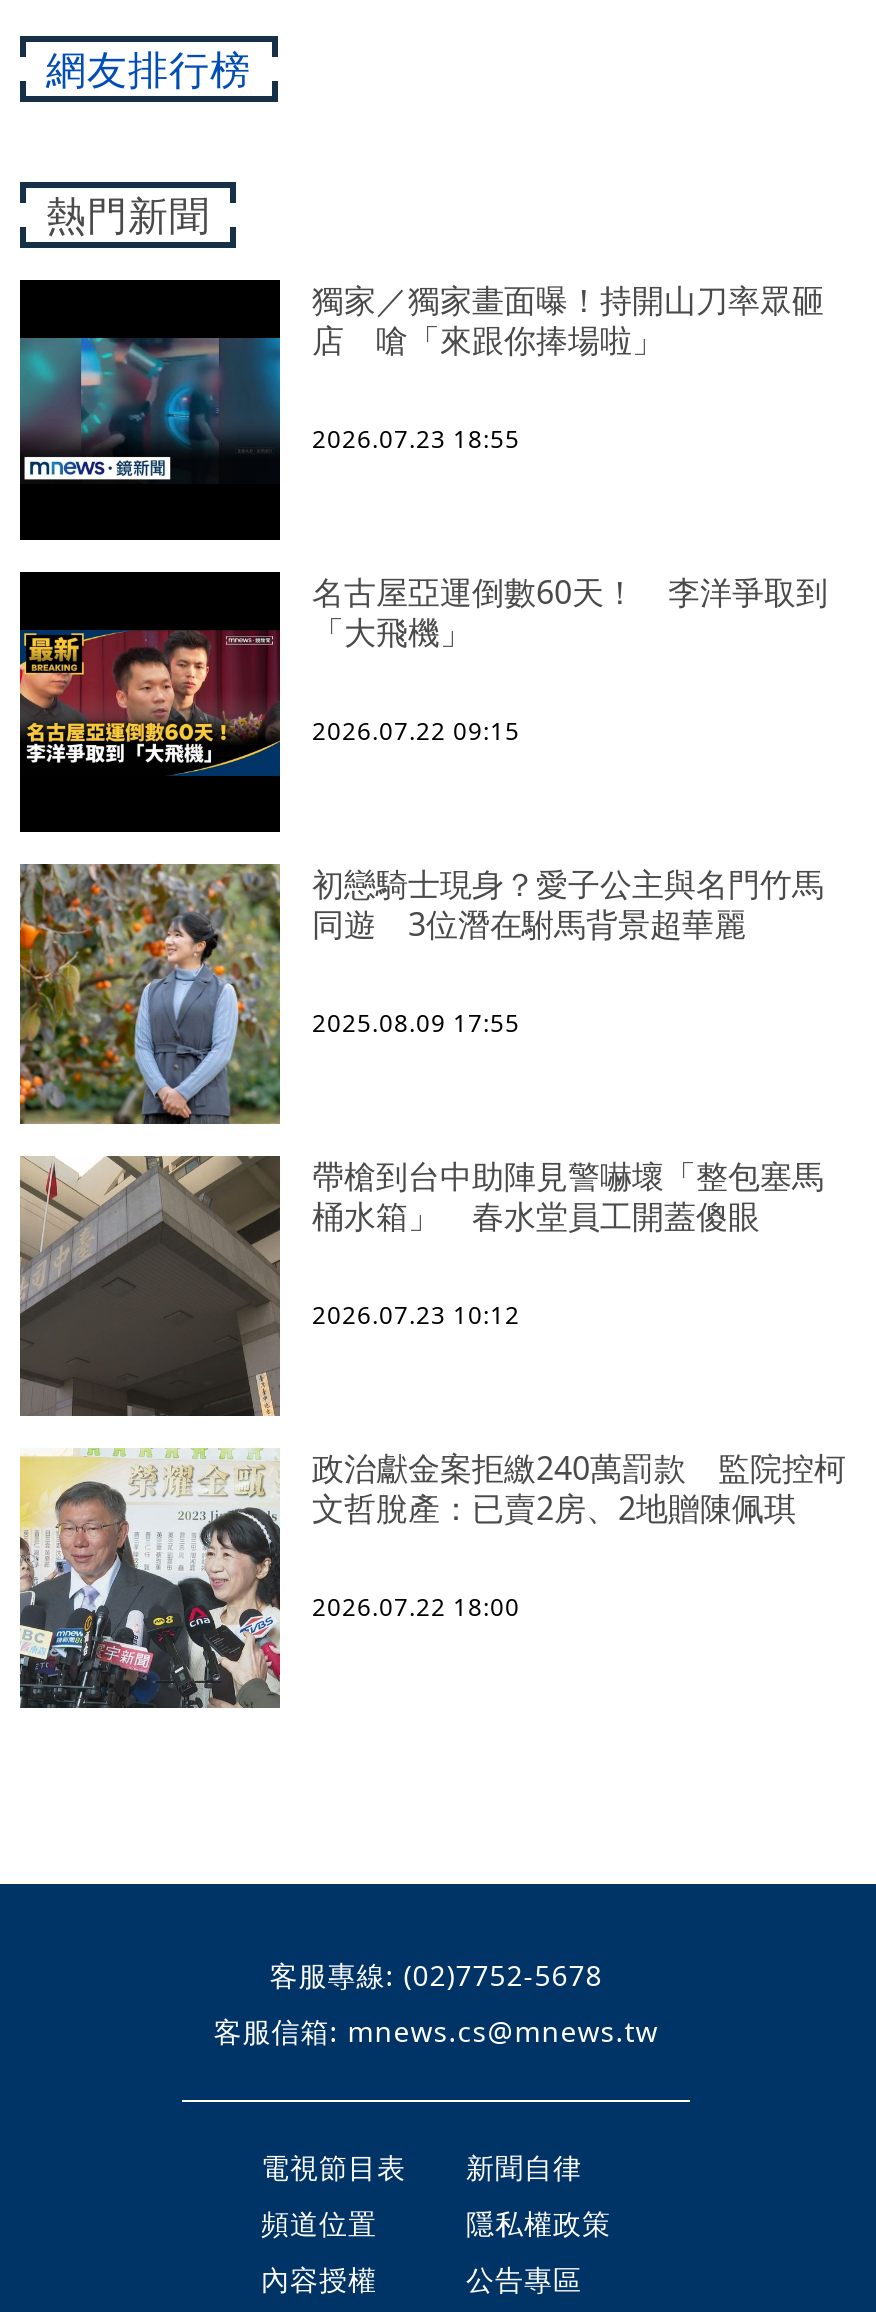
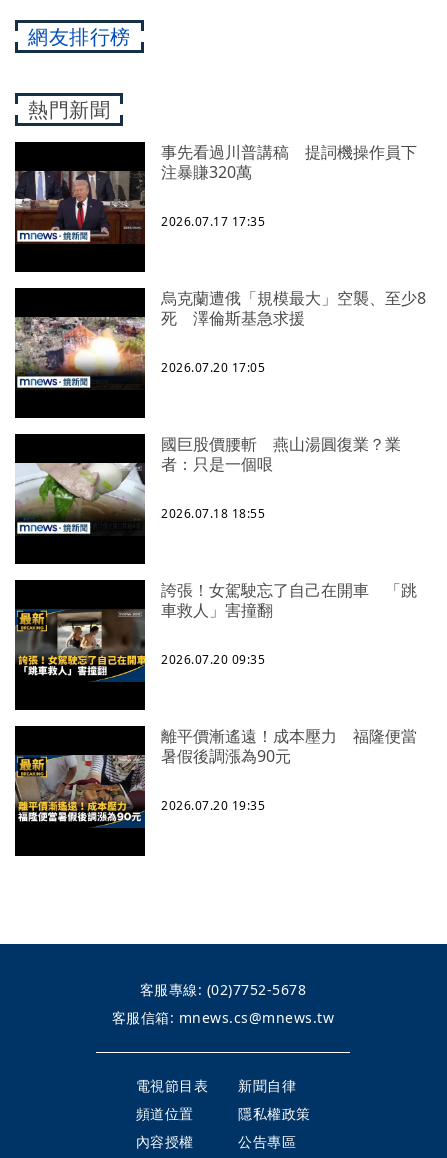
[18,279,824,482] [image] | 獨家／獨家畫面曝！持開山刀率眾砸 | 店 嗆「來跟你捧場啦」 -> [14,141,417,244] [image] | 事先看過川普講稿 提詞機操作員下 | 注暴賺320萬
[312,423,520,457] 2026.07.23 18:55 -> [161,213,265,230] 2026.07.17 17:35
[18,571,828,776] [image] | 名古屋亞運倒數60天！ 李洋爭取到 | 「大飛機」 -> [14,287,426,389] [image] | 烏克蘭遭俄「規模最大」空襲、至少8 | 死 澤倫斯基急求援
[312,715,520,749] 2026.07.22 09:15 -> [161,359,265,376] 2026.07.20 17:05
[18,862,824,1126] [image] | 初戀騎士現身？愛子公主與名門竹馬 | 同遊 3位潛在駙馬背景超華麗 -> [14,433,401,565] [image] | 國巨股價腰斬 燕山湯圓復業？業 | 者：只是一個哏
[312,1007,520,1041] 2025.08.09 17:55 -> [161,505,265,522] 2026.07.18 18:55
[18,1154,824,1418] [image] | 帶槍到台中助陣見警嚇壞「整包塞馬 | 桶水箱」 春水堂員工開蓋傻眼 -> [14,579,417,711] [image] | 誇張！女駕駛忘了自己在開車 「跳 | 車救人」害撞翻
[312,1299,520,1333] 2026.07.23 10:12 -> [161,651,265,668] 2026.07.20 09:35
[18,1447,846,1710] [image] | 政治獻金案拒繳240萬罰款 監院控柯 | 文哲脫產：已賣2房、2地贈陳佩琪 -> [14,725,417,857] [image] | 離平價漸遙遠！成本壓力 福隆便當 | 暑假後調漲為90元
[312,1591,520,1625] 2026.07.22 18:00 -> [161,797,265,814] 2026.07.20 19:35

